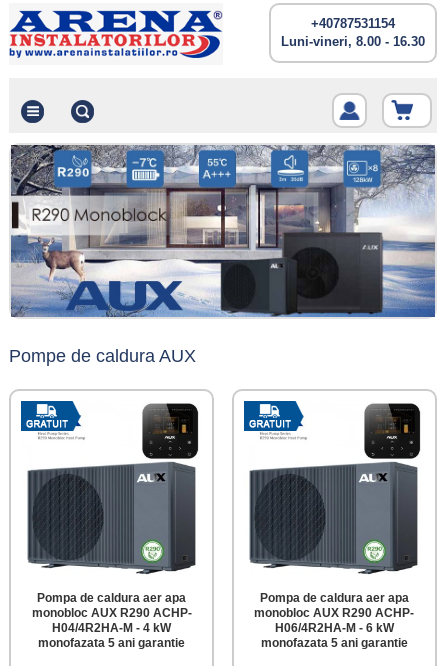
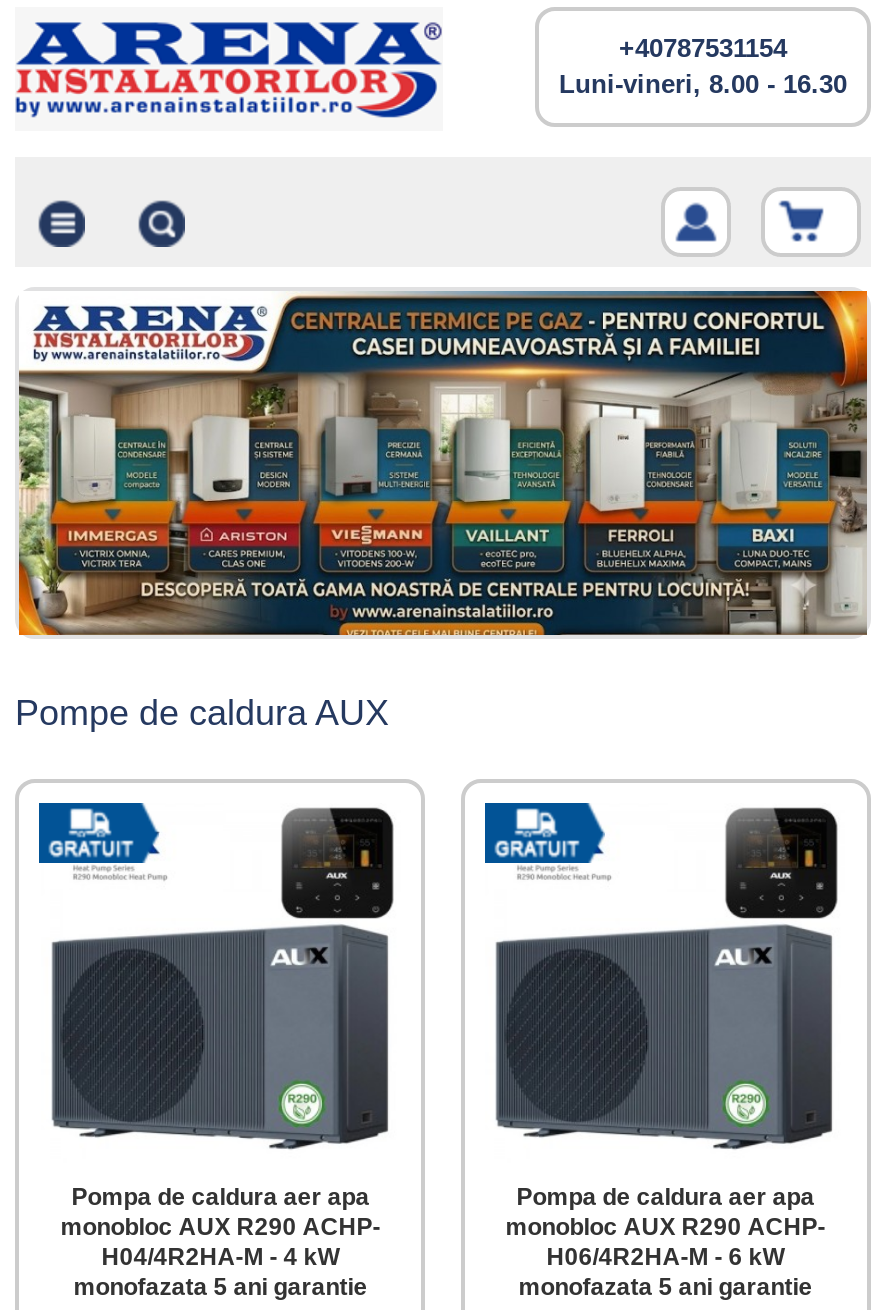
[10,144,436,318] [image] -> [17,289,869,637] [image]

